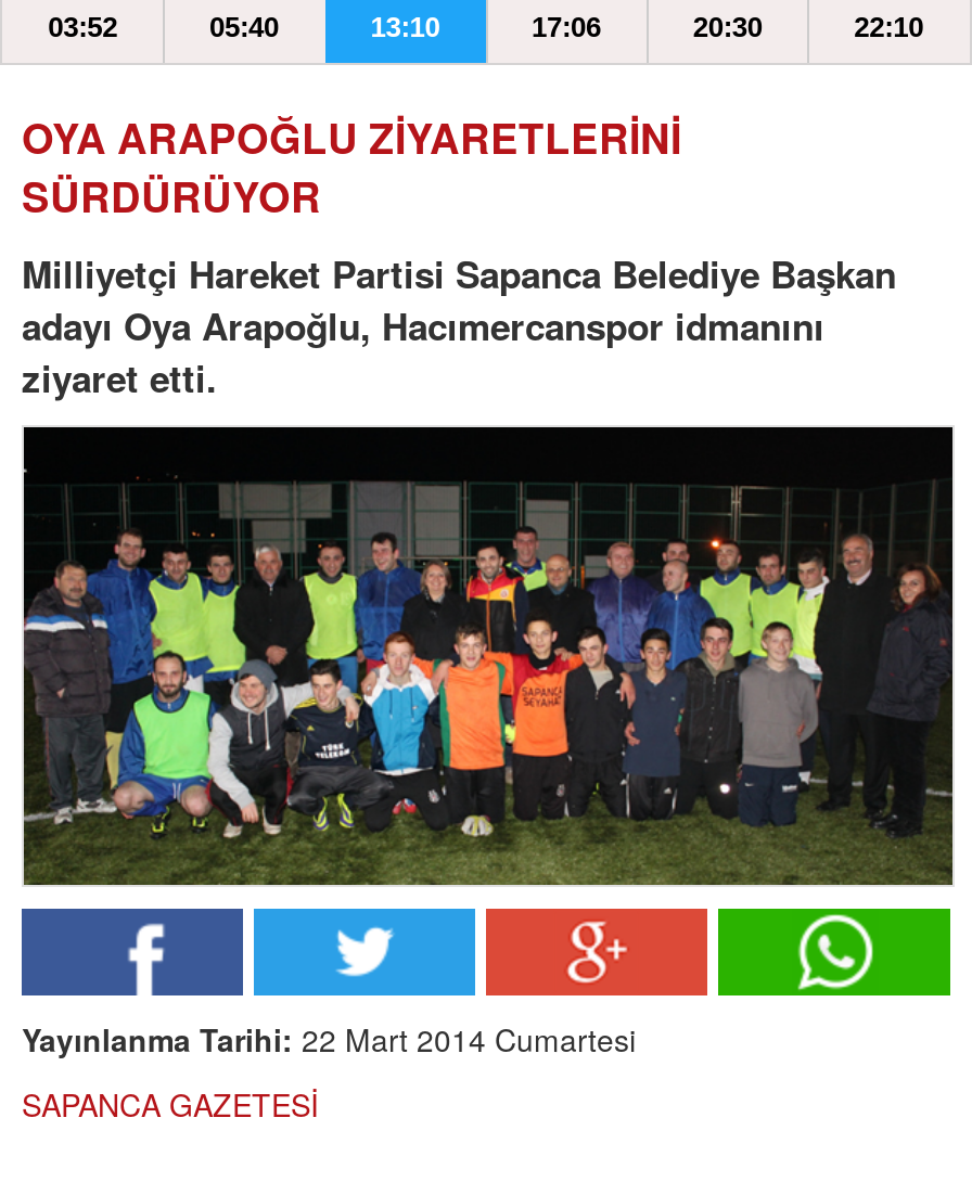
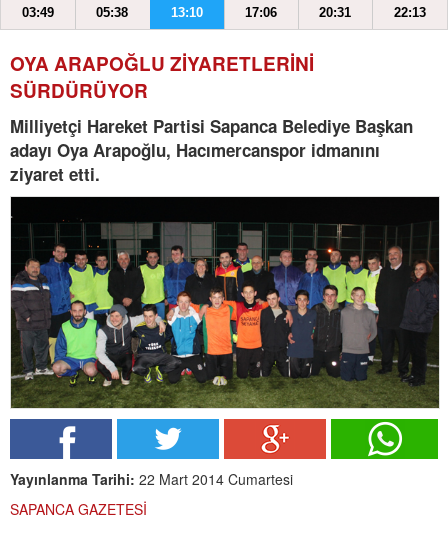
[48,11,117,43] 03:52 -> [22,5,54,20] 03:49
[209,11,279,43] 05:40 -> [96,5,128,20] 05:38
[693,11,762,43] 20:30 -> [319,5,351,20] 20:31
[854,11,923,43] 22:10 -> [394,5,426,20] 22:13

